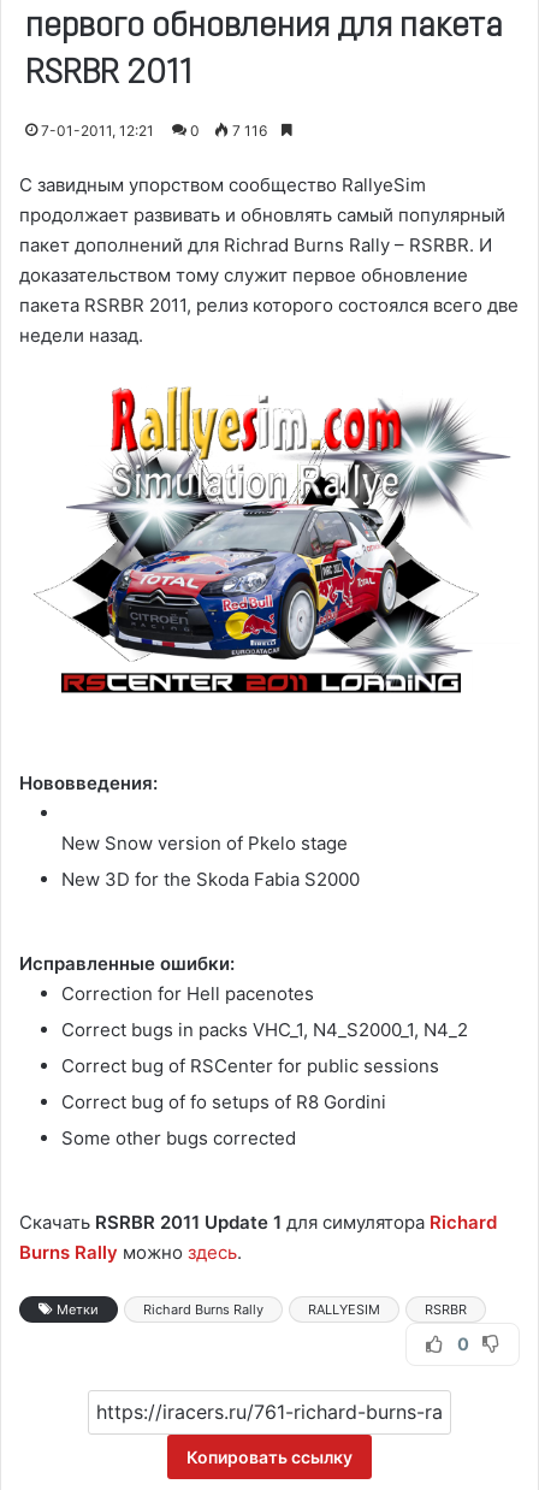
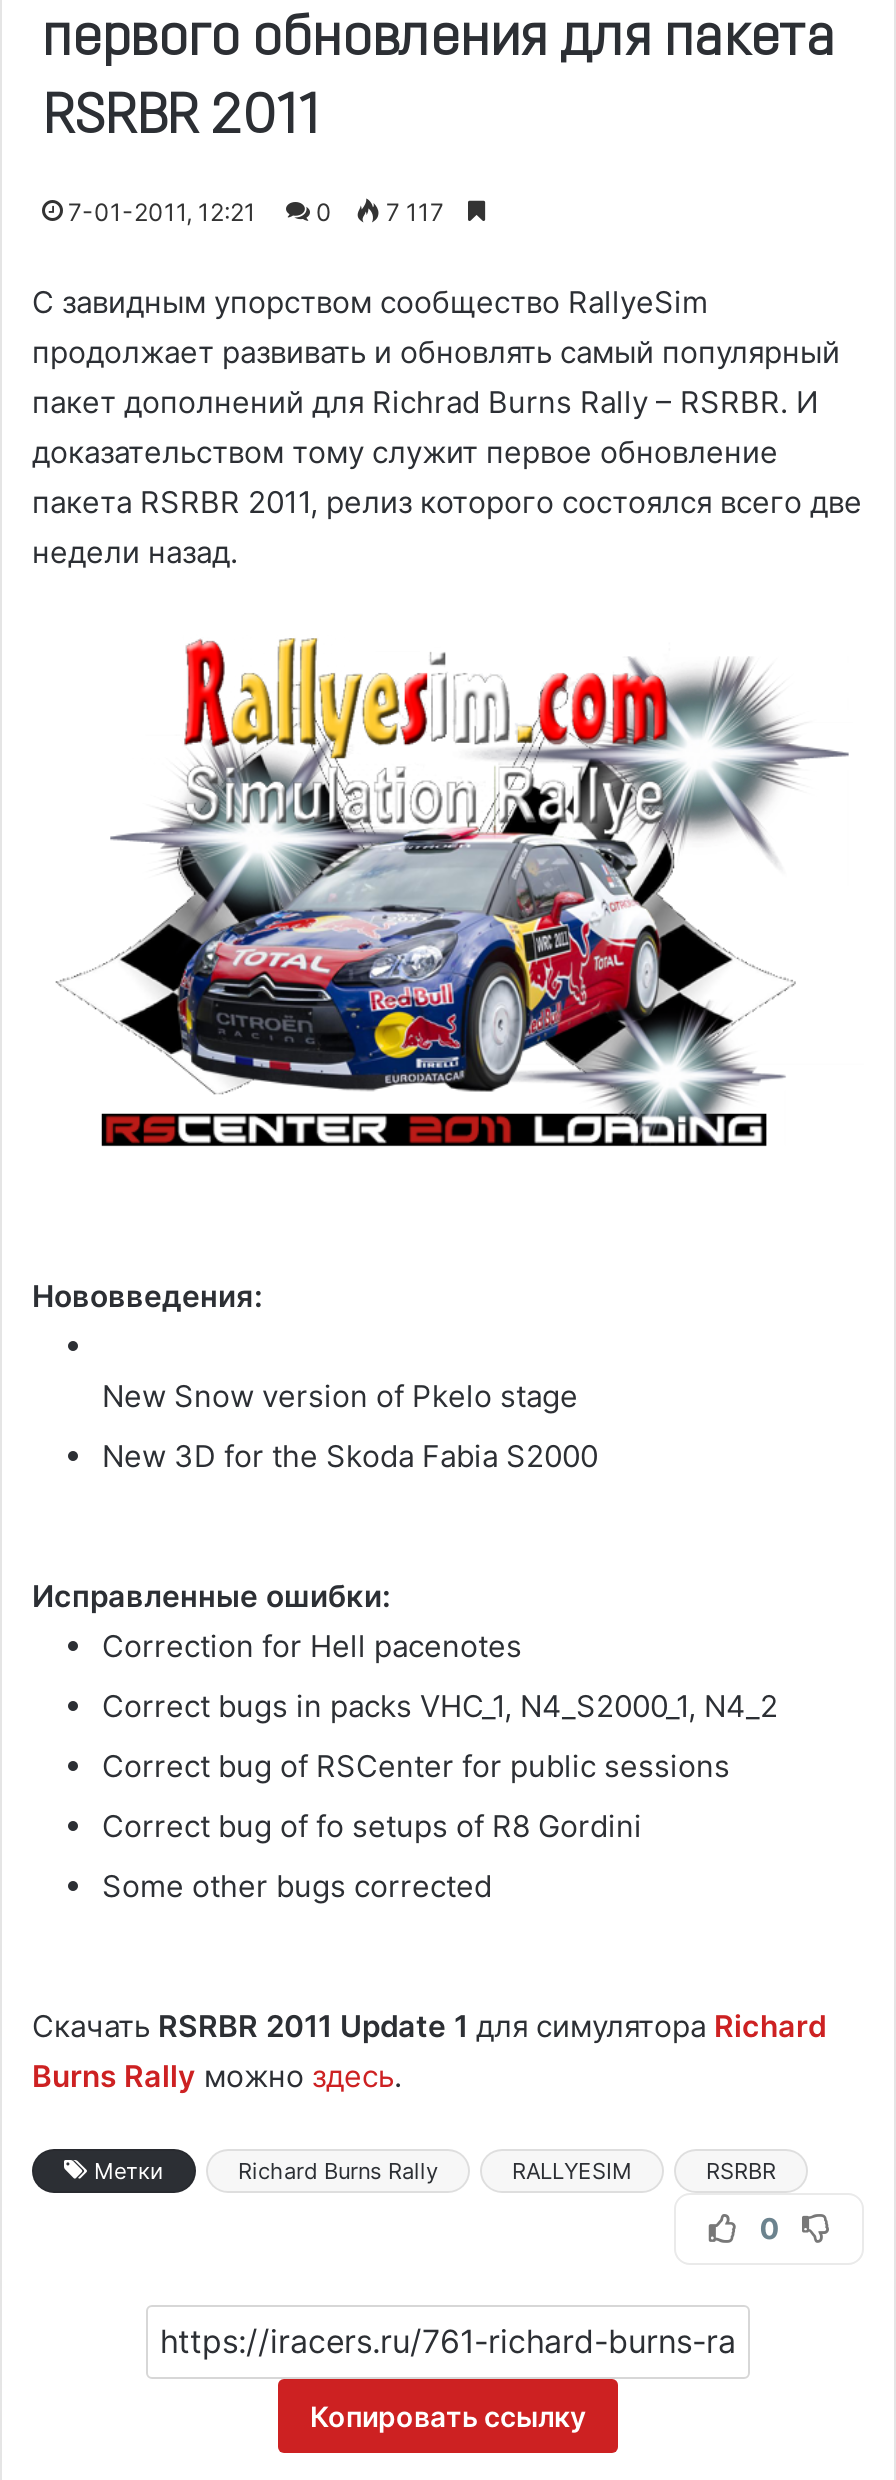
[41,121,267,139] 7-01-2011, 12:21 0 7 116 -> [68,196,444,226] 7-01-2011, 12:21 0 7 117

